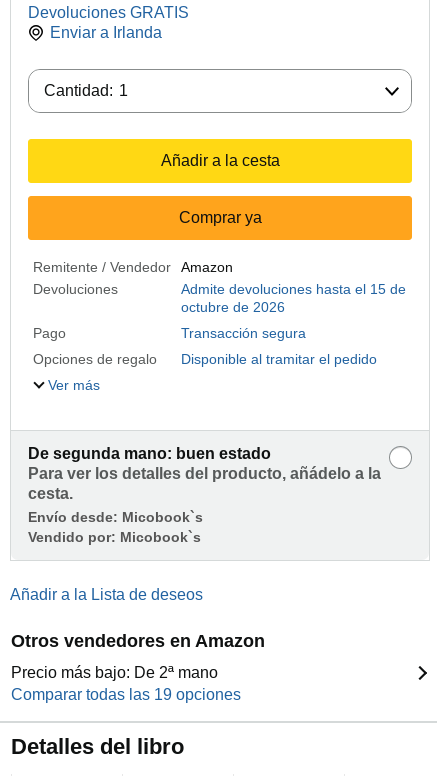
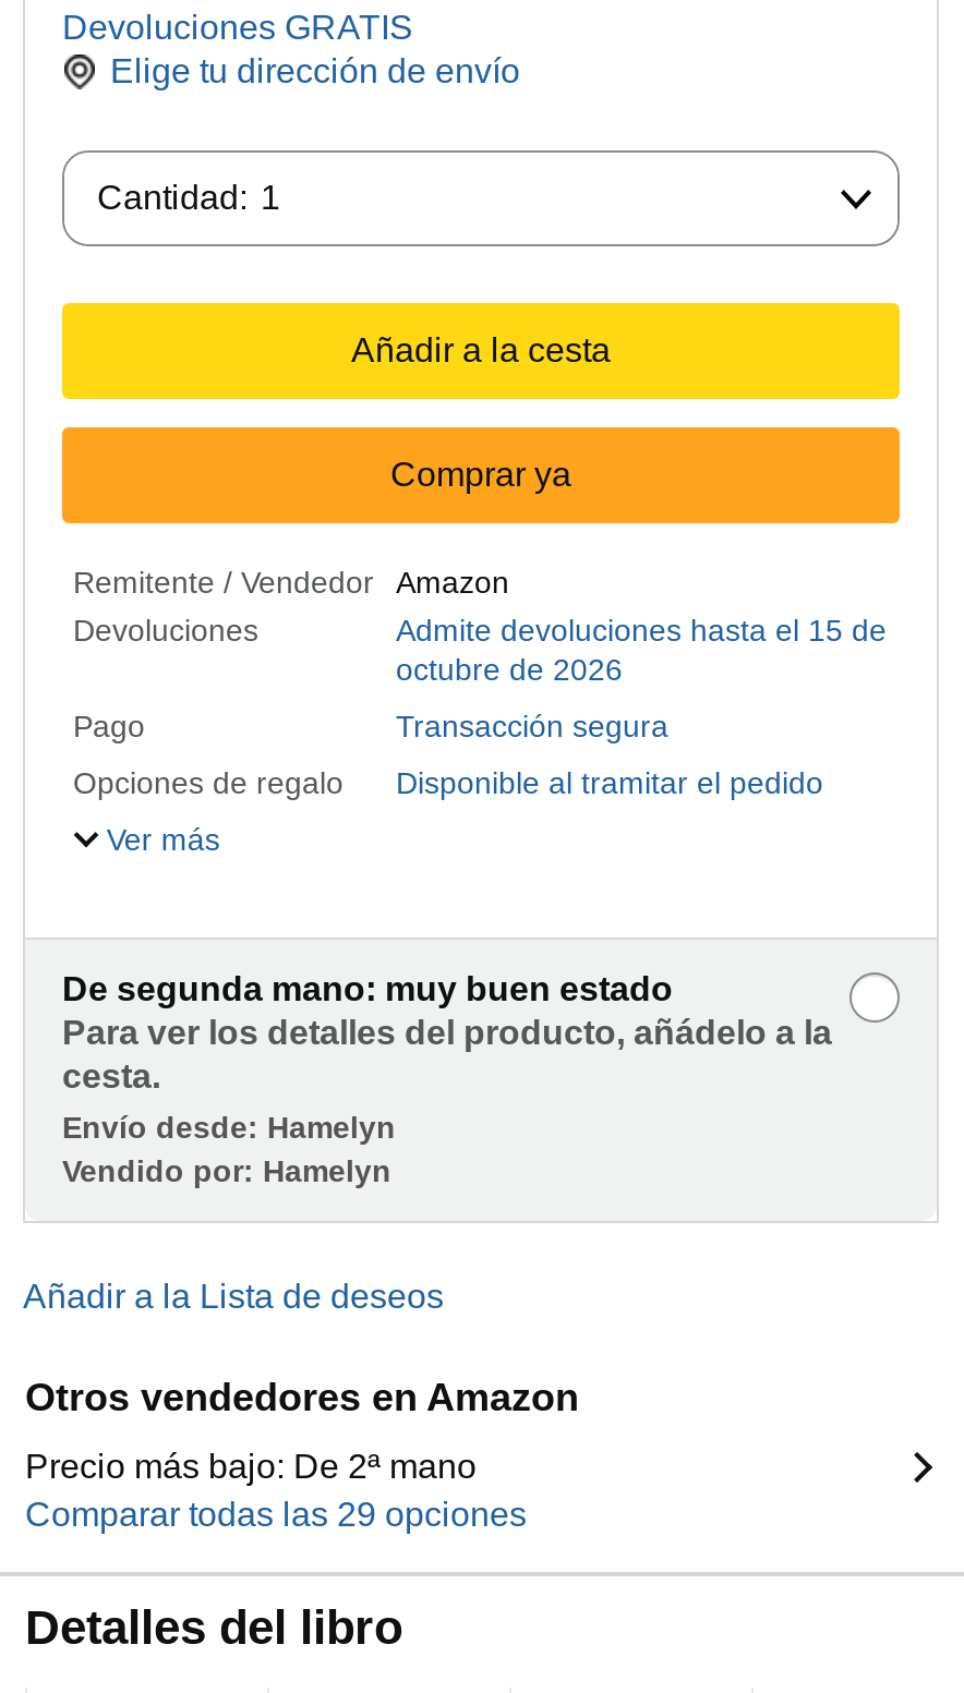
[50,24,162,41] Enviar a Irlanda -> [110,53,520,90] Elige tu dirección de envío
[28,445,271,462] De segunda mano: buen estado -> [62,970,673,1008] De segunda mano: muy buen estado
[28,509,203,525] Envío desde: Micobook`s -> [62,1110,396,1145] Envío desde: Hamelyn
[28,529,201,545] Vendido por: Micobook`s -> [62,1154,391,1188] Vendido por: Hamelyn
[11,686,241,703] Comparar todas las 19 opciones -> [25,1496,527,1533] Comparar todas las 29 opciones

